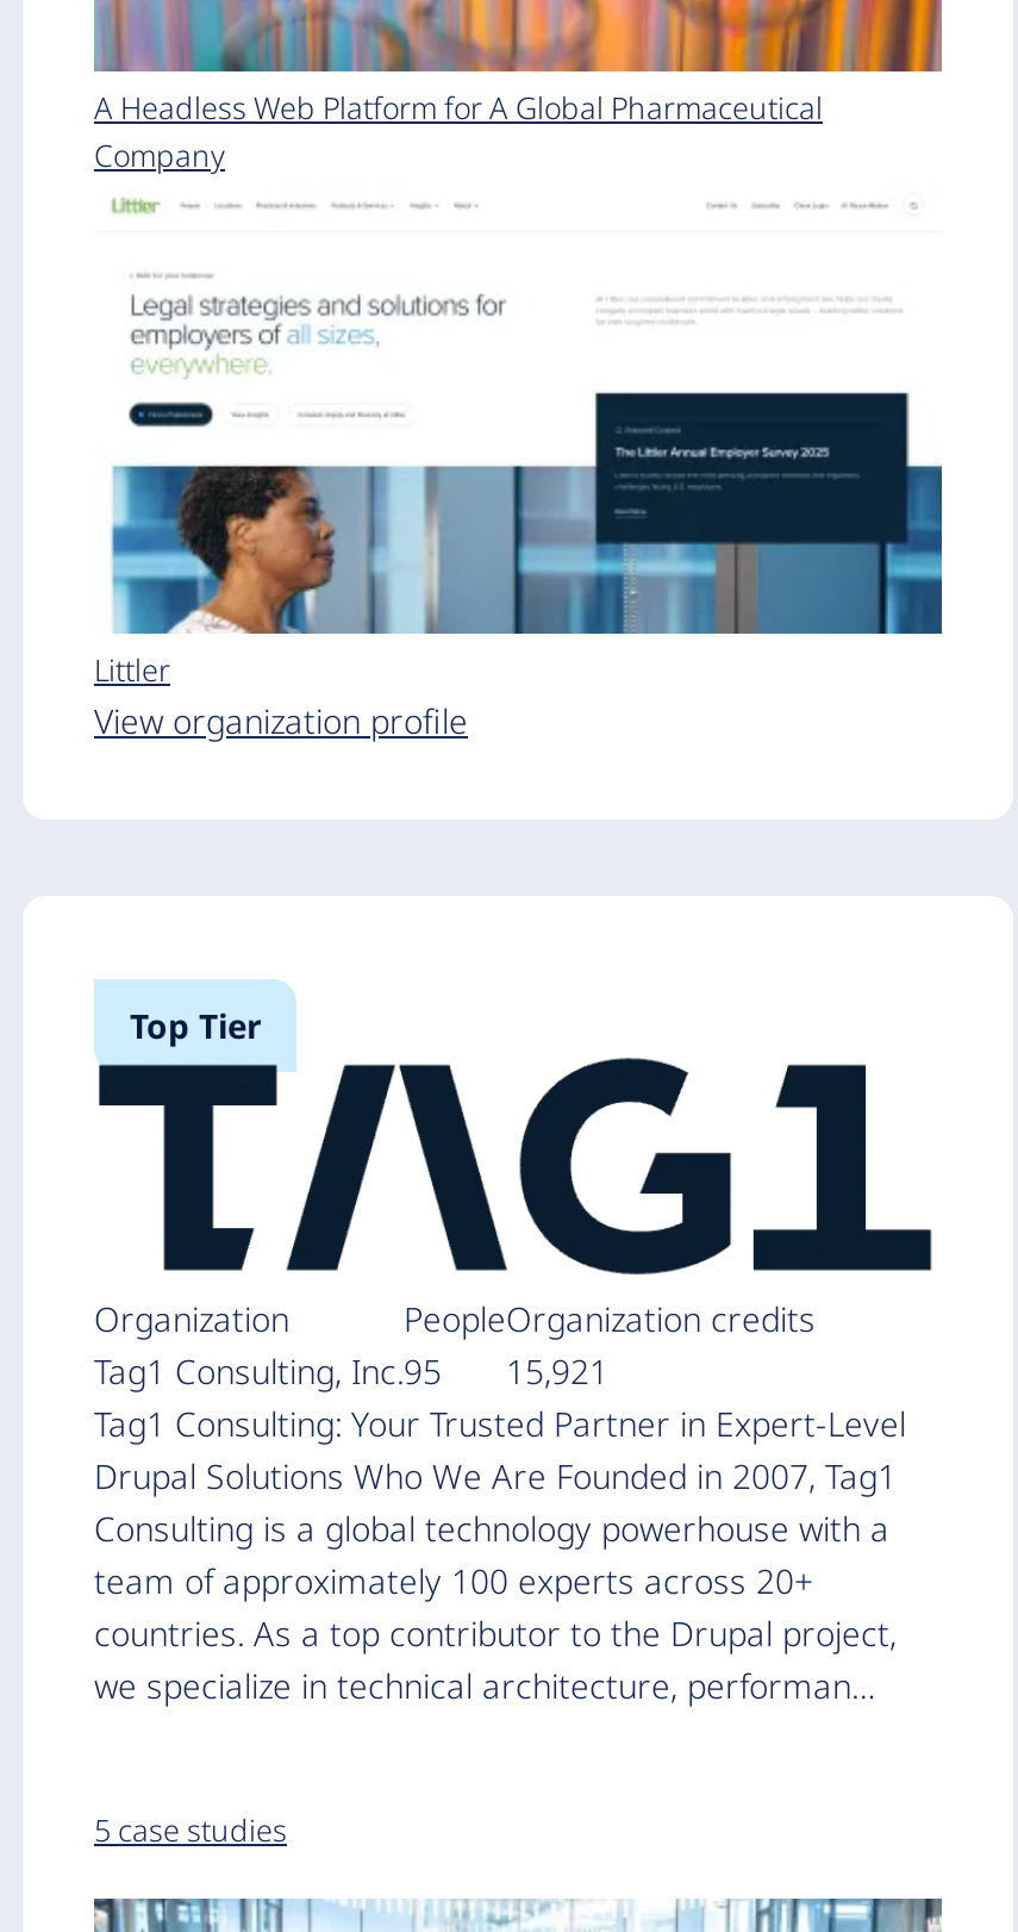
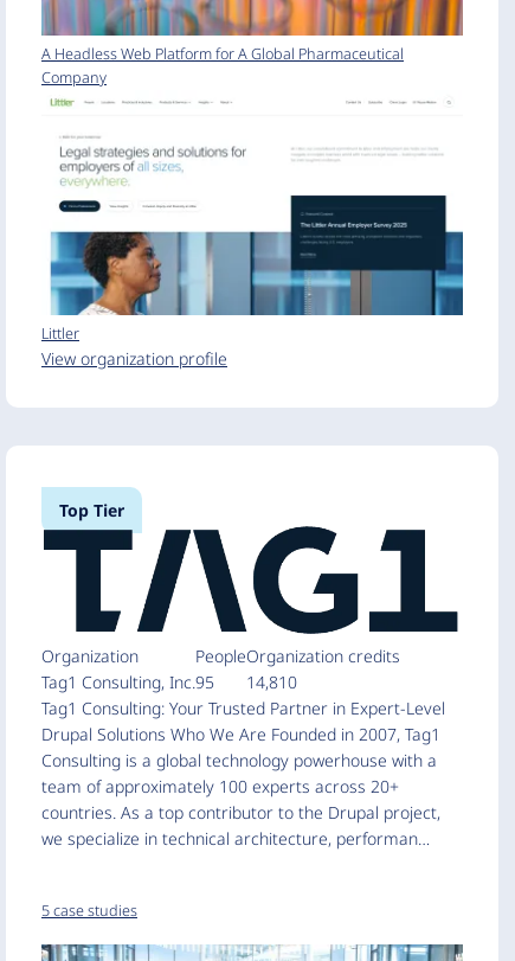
[94,1350,608,1395] Tag1 Consulting, Inc. 95 15,921 -> [41,671,297,694] Tag1 Consulting, Inc. 95 14,810

